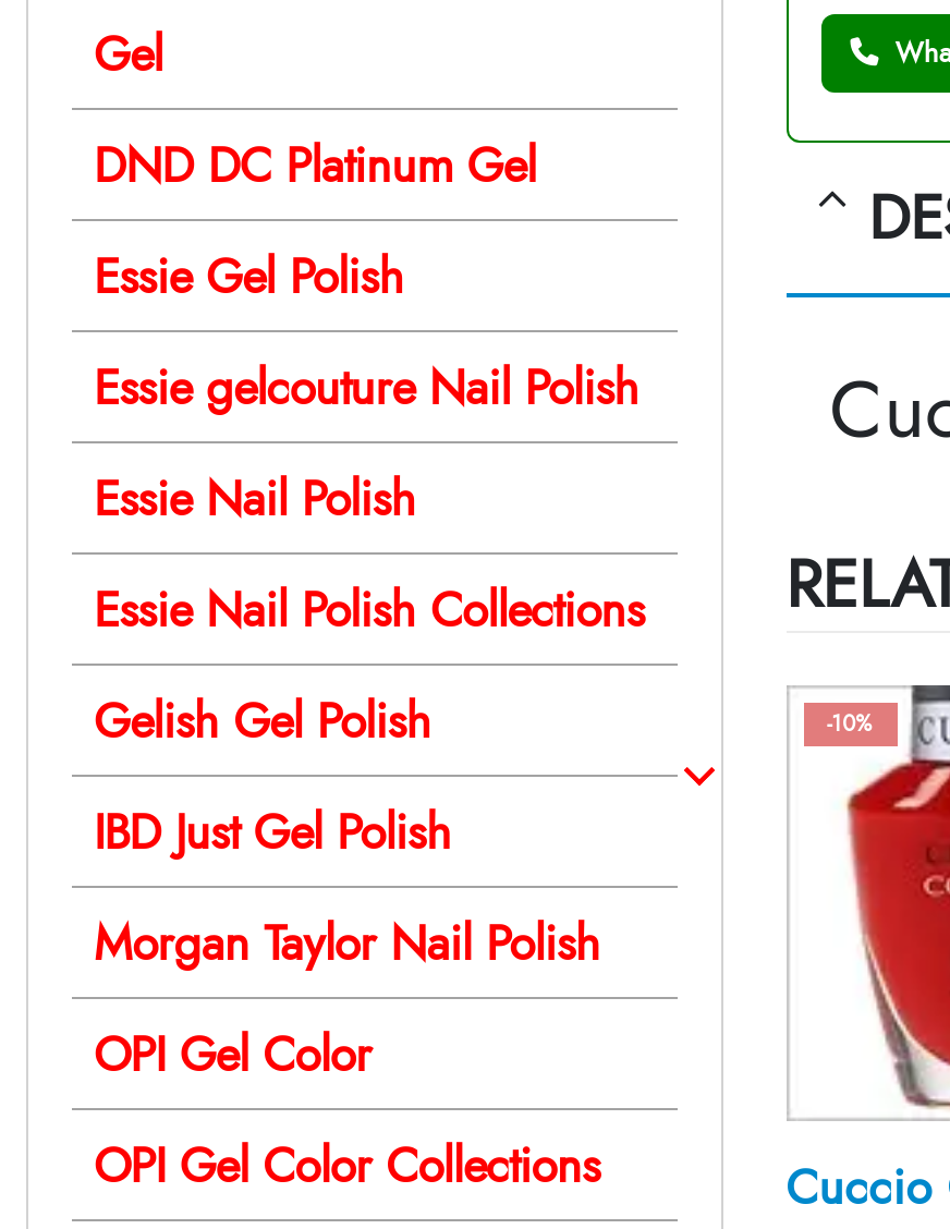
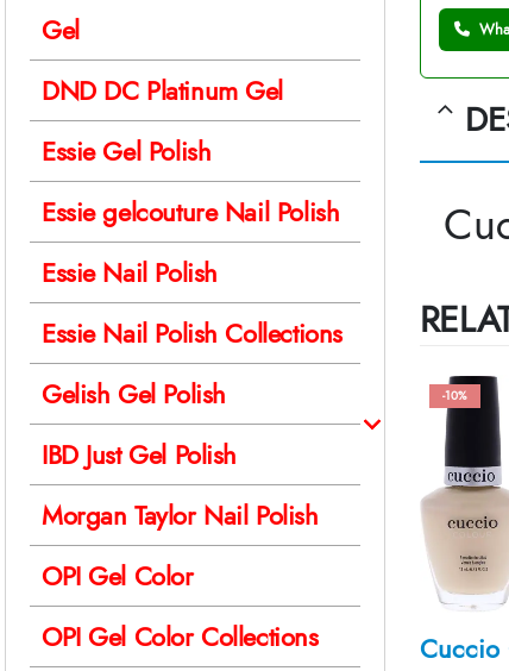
[787,683,943,1121] [image] -> [423,375,505,608] [image]

